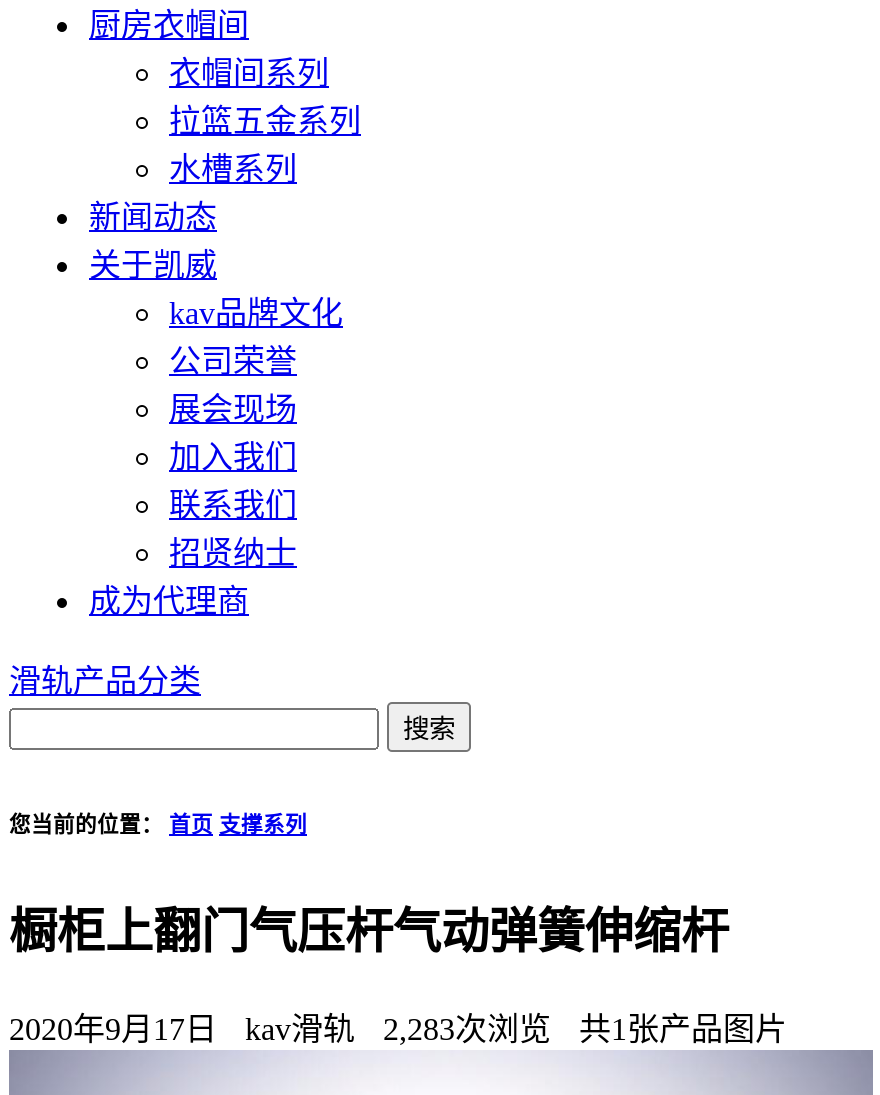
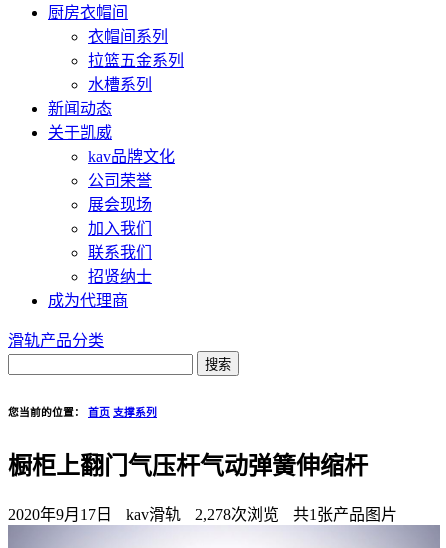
[9,1012,787,1046] 2020年9月17日 kav滑轨 2,283次浏览 共1张产品图片 -> [8,506,397,523] 2020年9月17日 kav滑轨 2,278次浏览 共1张产品图片

